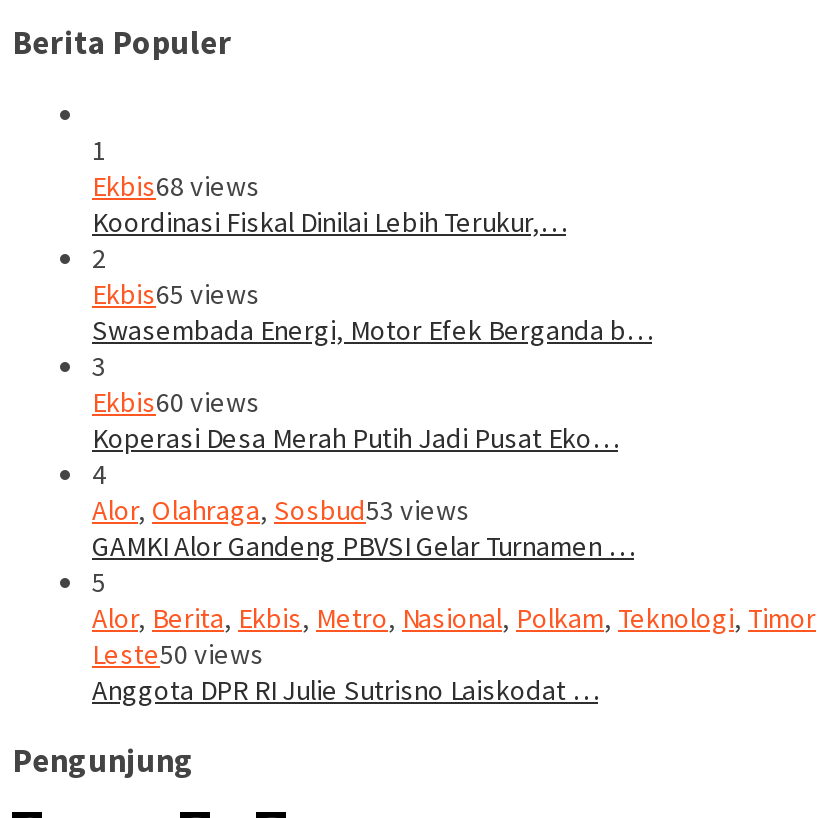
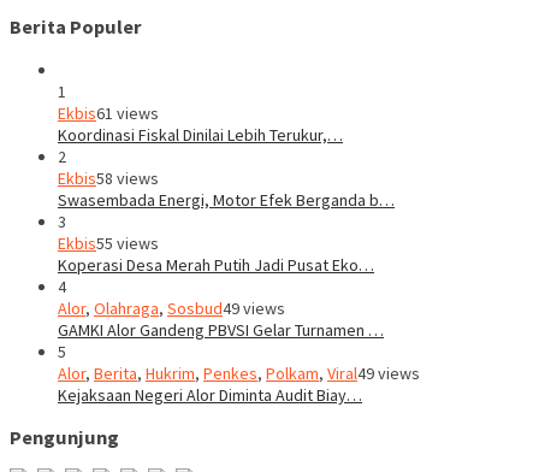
[92,167,260,203] Ekbis68 views -> [58,102,159,124] Ekbis61 views
[92,275,260,311] Ekbis65 views -> [58,167,159,189] Ekbis58 views
[92,383,260,419] Ekbis60 views -> [58,232,159,254] Ekbis55 views
[92,491,470,527] Alor, Olahraga, Sosbud53 views -> [58,297,285,319] Alor, Olahraga, Sosbud49 views
[92,599,816,707] Alor, Berita, Ekbis, Metro, Nasional, Polkam, Teknologi, Timor | Leste50 views | Anggota DPR RI Julie Sutrisno Laiskodat … -> [58,362,420,405] Alor, Berita, Hukrim, Penkes, Polkam, Viral49 views | Kejaksaan Negeri Alor Diminta Audit Biay…

